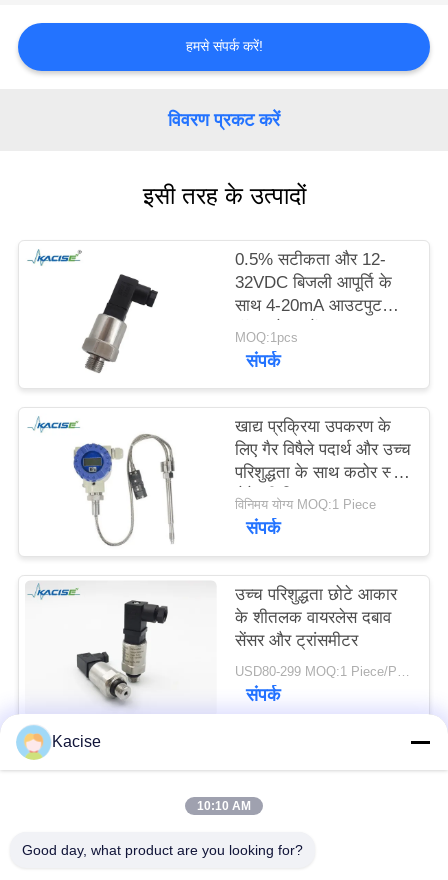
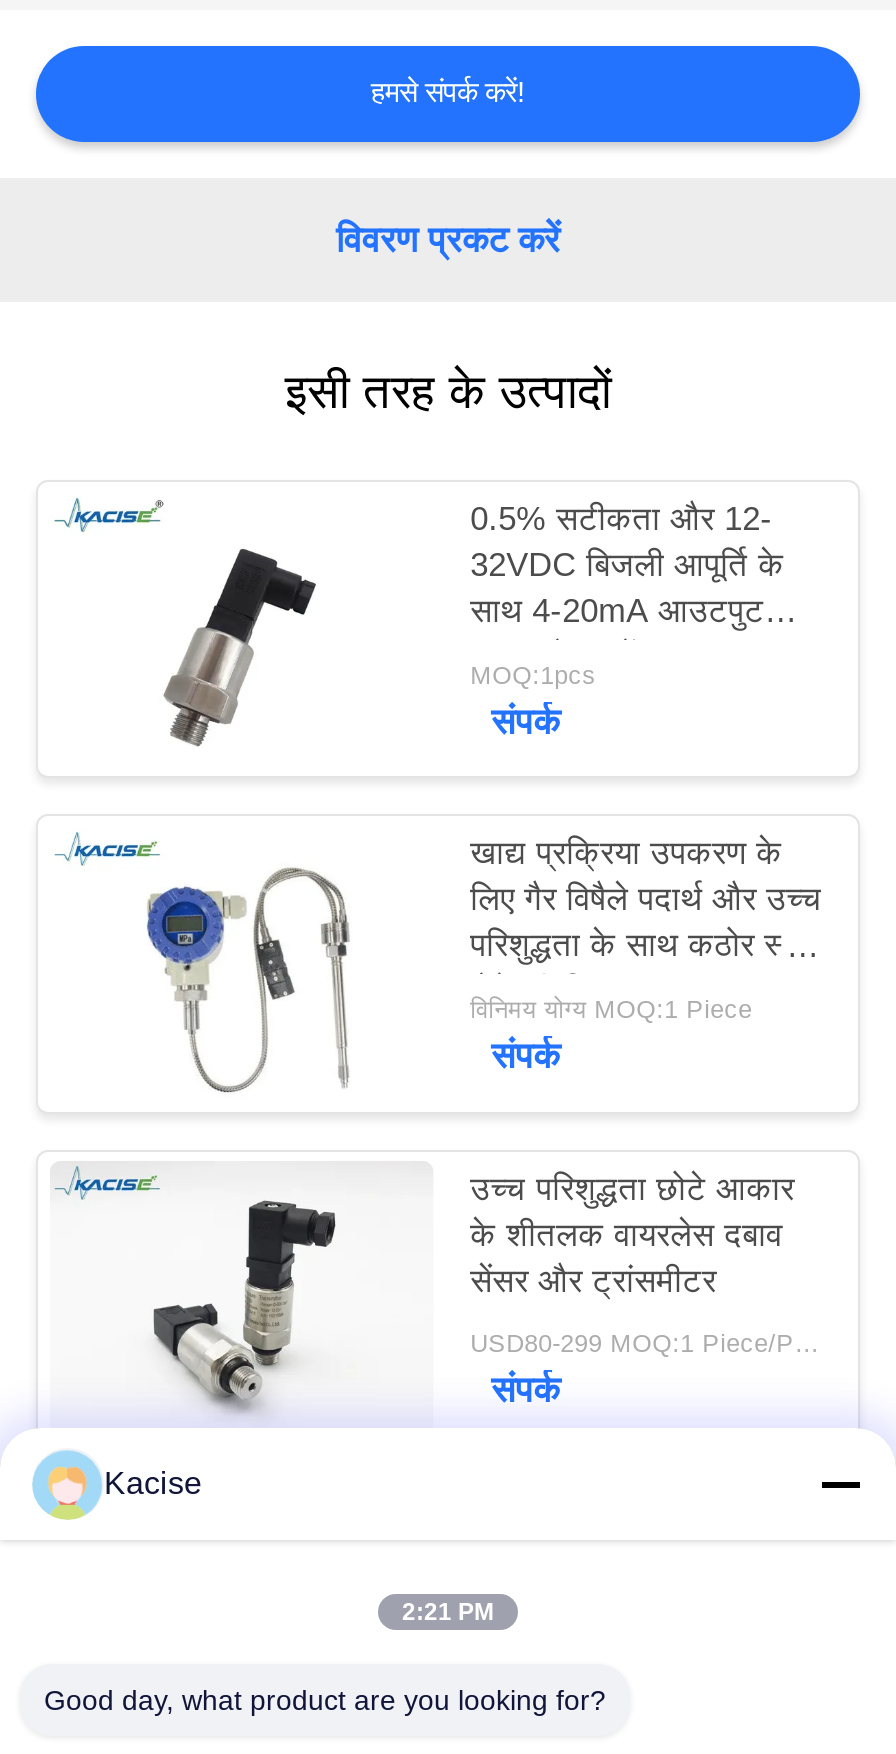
[197,799,251,813] 10:10 AM -> [402,1598,494,1626] 2:21 PM

